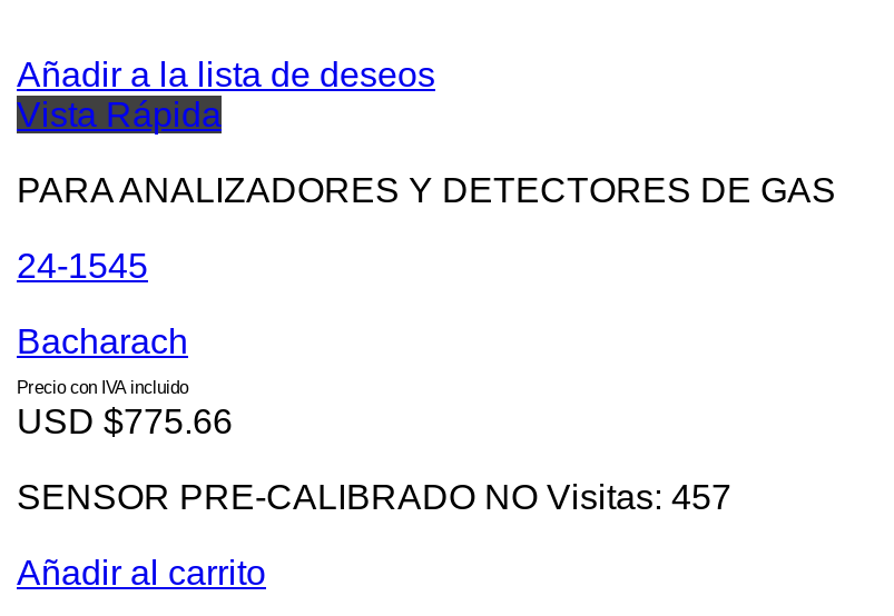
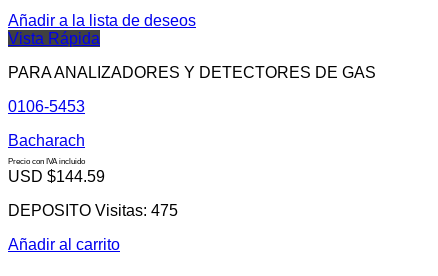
[17,247,148,285] 24-1545 -> [8,98,85,115] 0106-5453
[17,403,233,440] USD $775.66 -> [8,168,105,185] USD $144.59
[17,478,731,516] SENSOR PRE-CALIBRADO NO Visitas: 457 -> [8,202,178,219] DEPOSITO Visitas: 475

